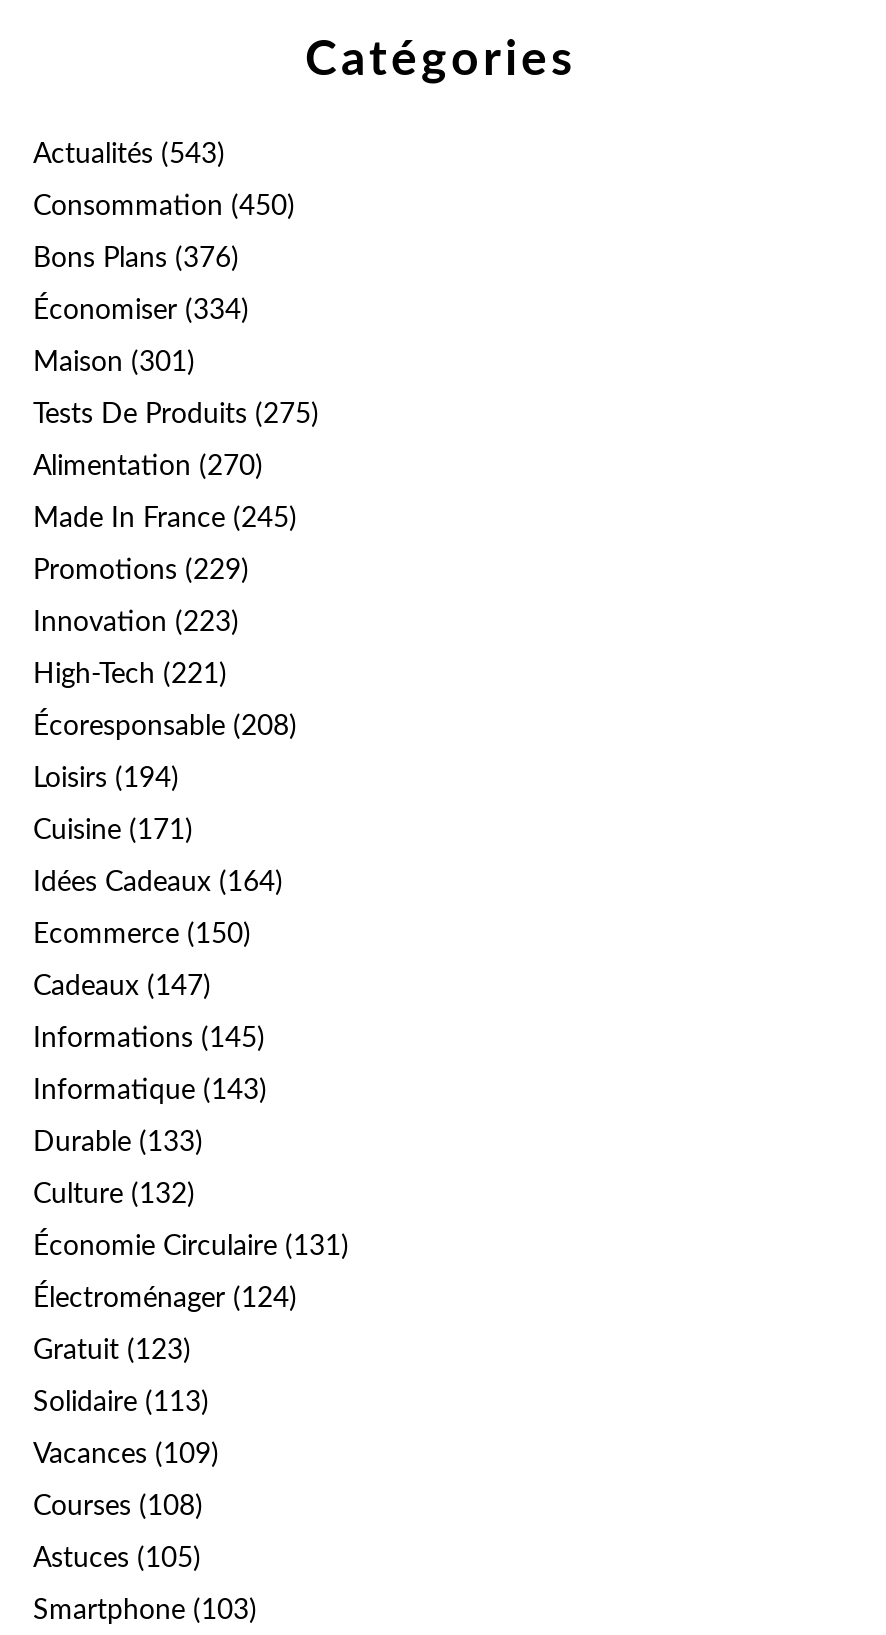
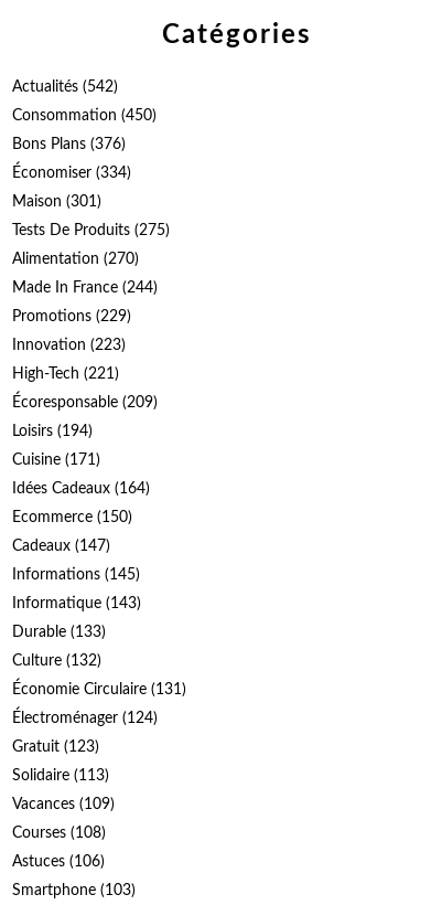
[33,141,225,169] Actualités (543) -> [12,79,118,95] Actualités (542)
[33,505,297,533] Made In France (245) -> [12,280,158,296] Made In France (244)
[33,713,297,741] Écoresponsable (208) -> [12,395,158,411] Écoresponsable (209)
[33,1545,201,1573] Astuces (105) -> [12,854,105,870] Astuces (106)

